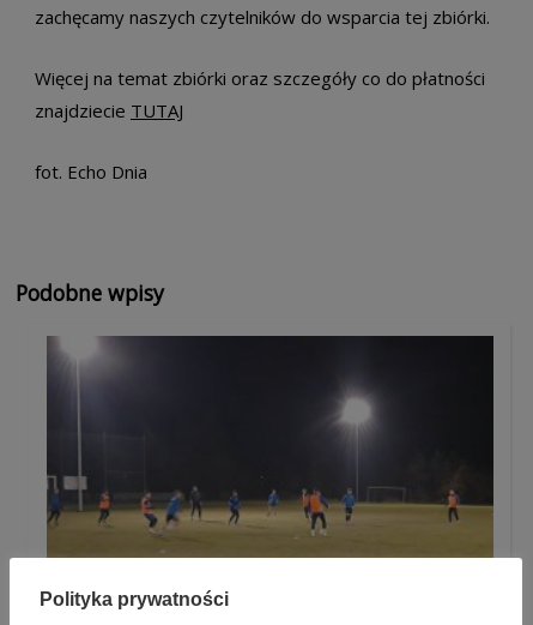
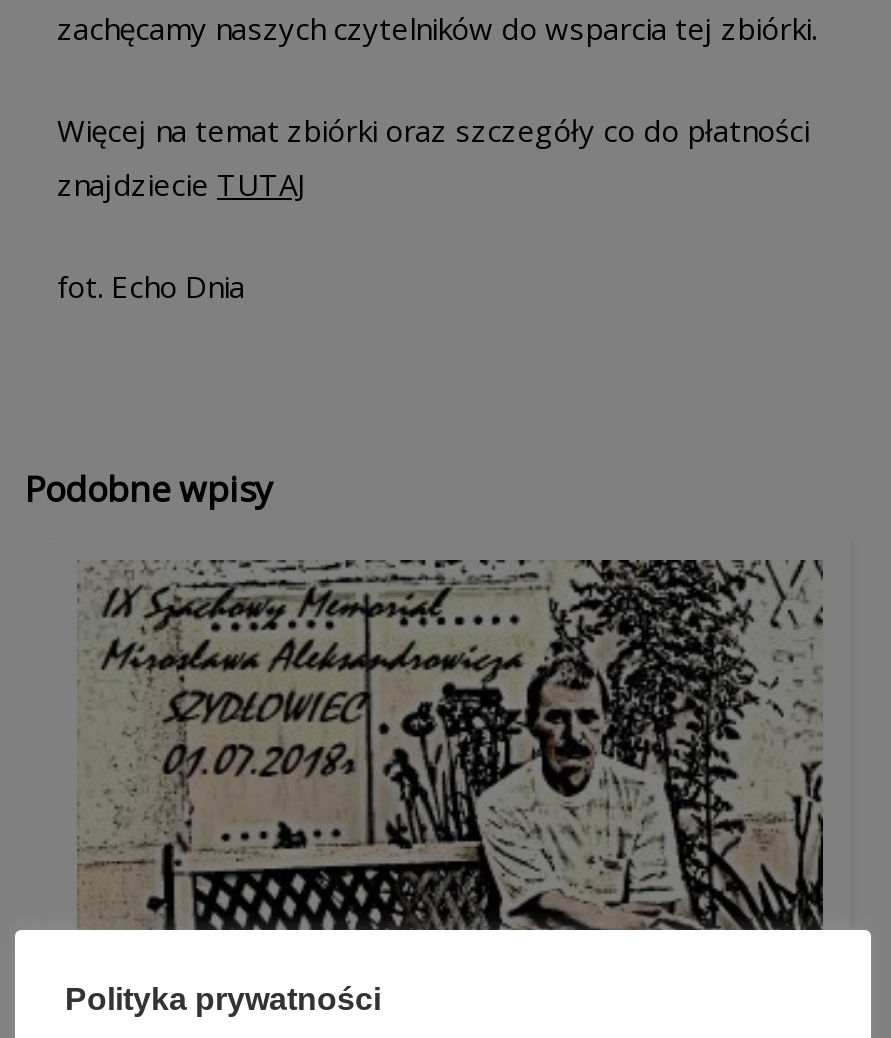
[47,335,495,558] [image] -> [79,560,823,930] [image]

